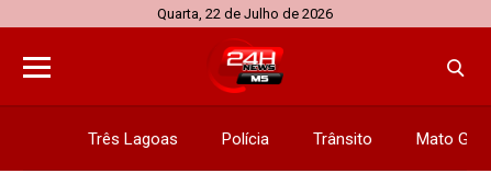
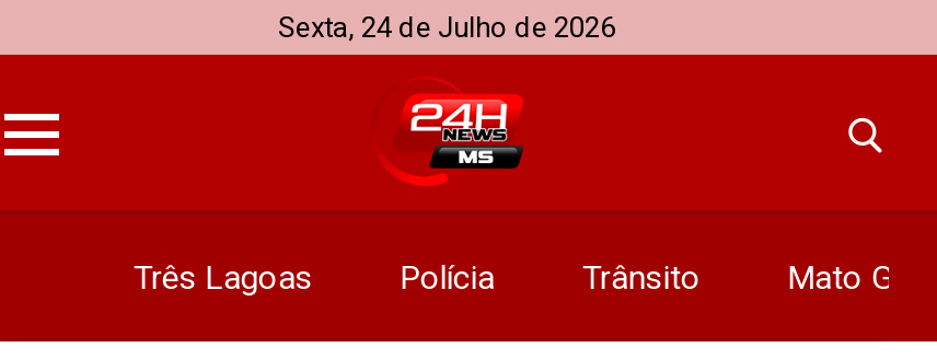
[157,5,333,22] Quarta, 22 de Julho de 2026 -> [278,11,615,44] Sexta, 24 de Julho de 2026

